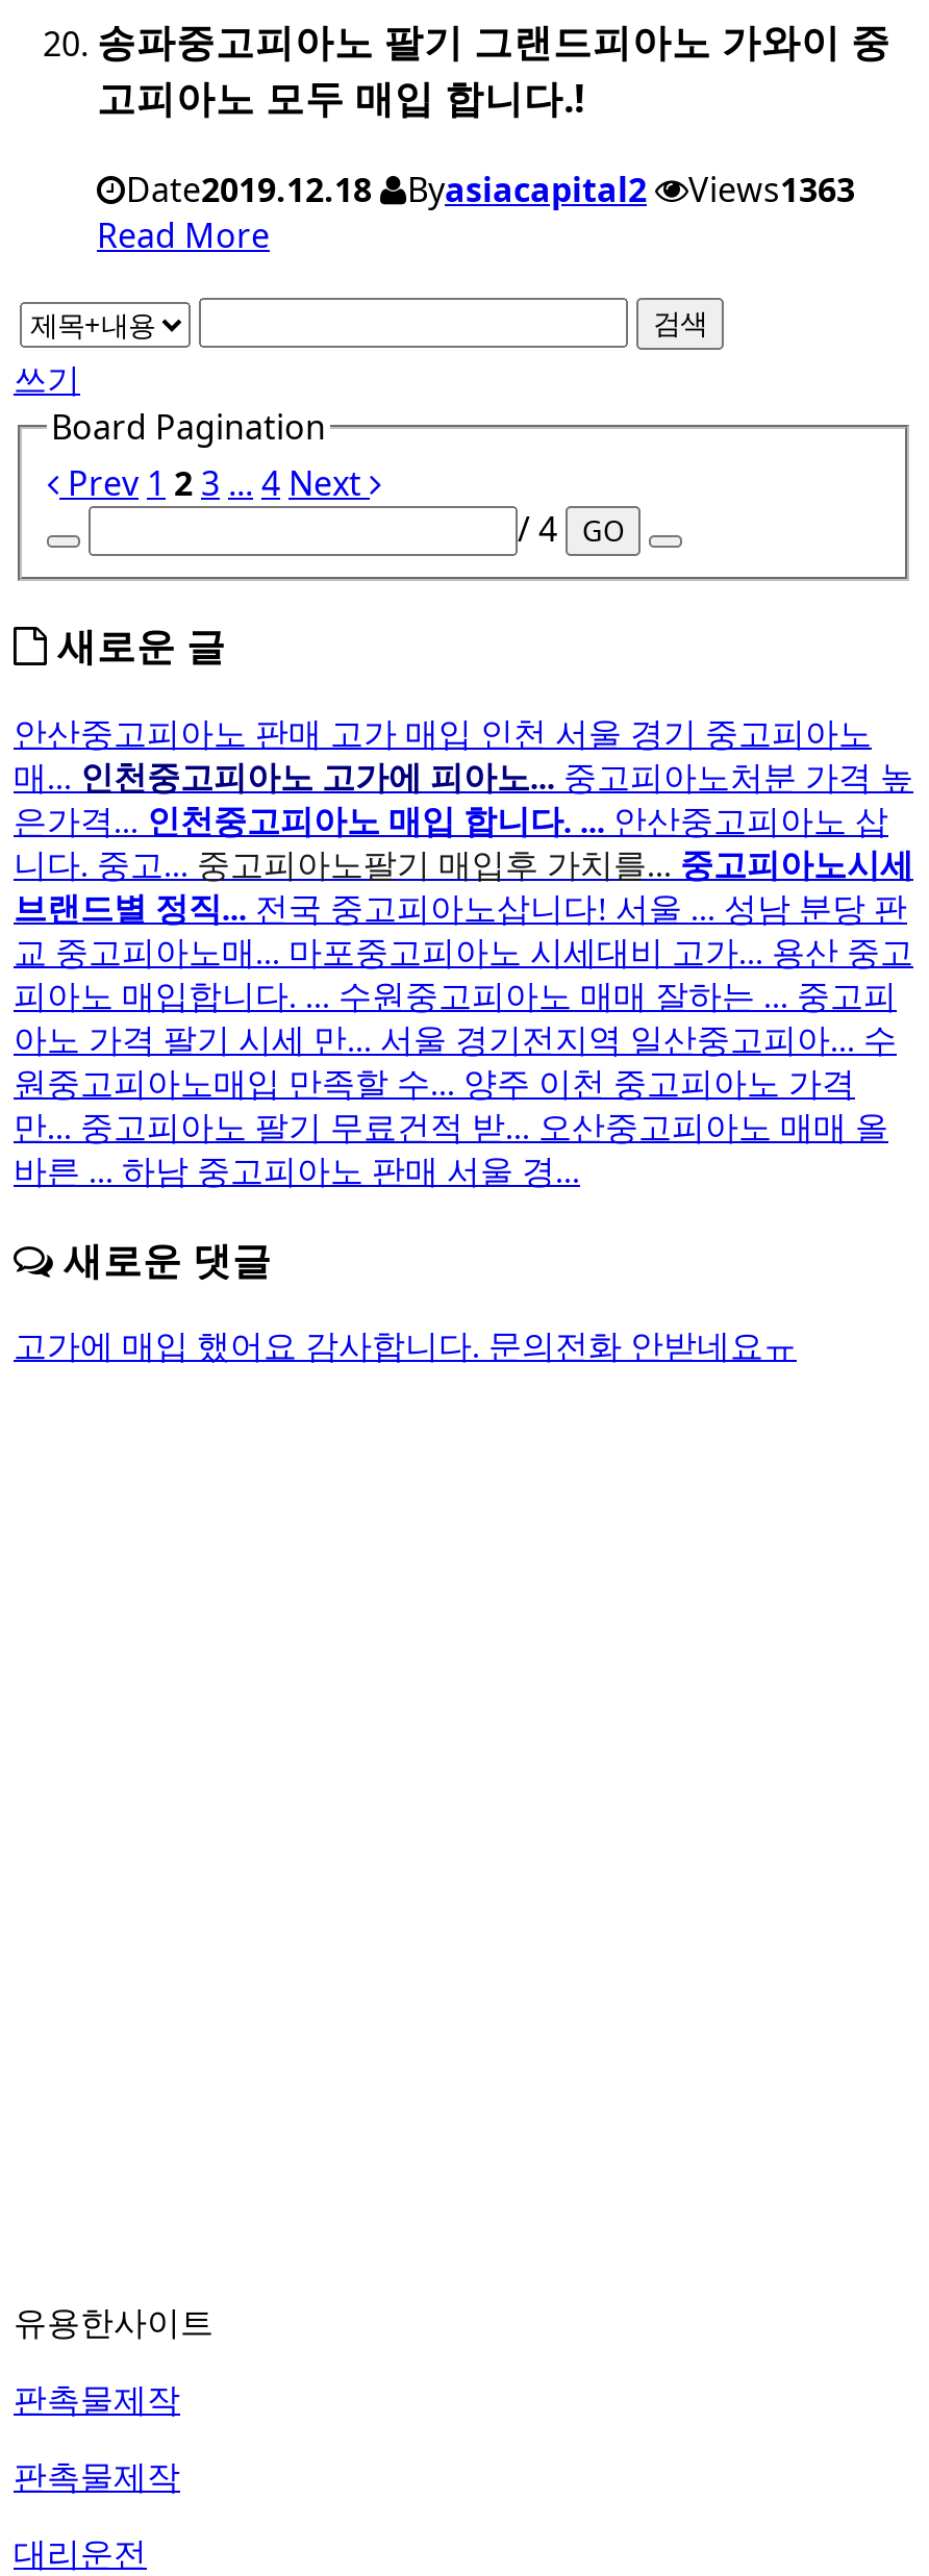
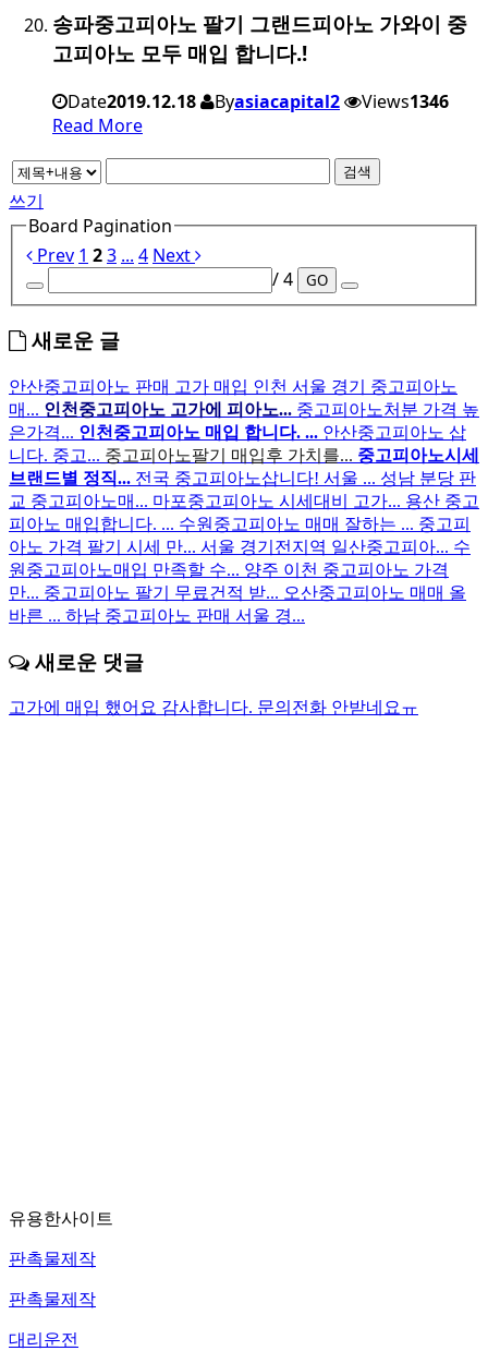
[126,166,855,212] Date2019.12.18 Byasiacapital2 Views1363 -> [68,89,449,113] Date2019.12.18 Byasiacapital2 Views1346

